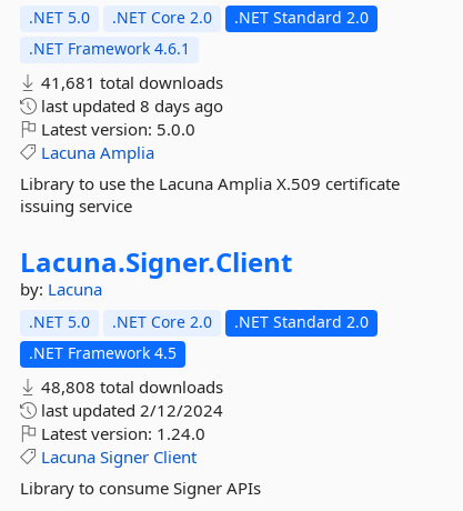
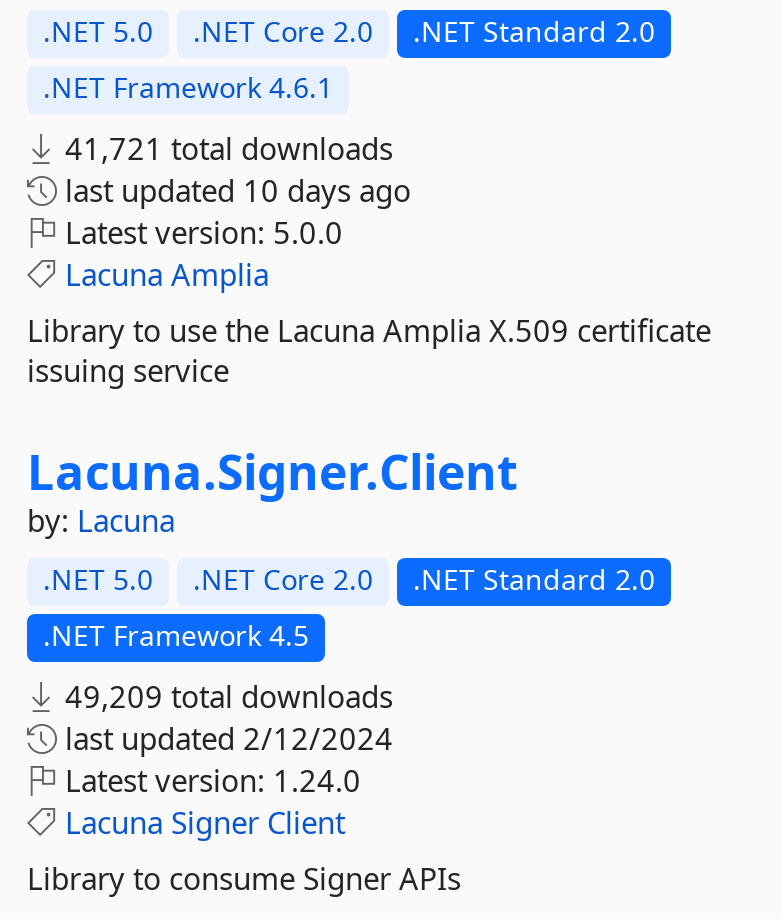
[37,71,223,93] 41,681 total downloads -> [57,128,393,168] 41,721 total downloads
[37,94,223,117] last updated 8 days ago -> [57,170,411,210] last updated 10 days ago
[37,375,223,398] 48,808 total downloads -> [57,676,393,716] 49,209 total downloads

